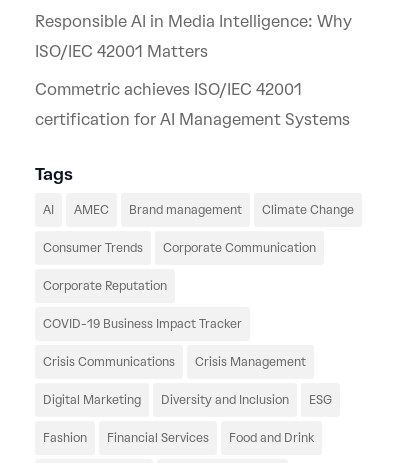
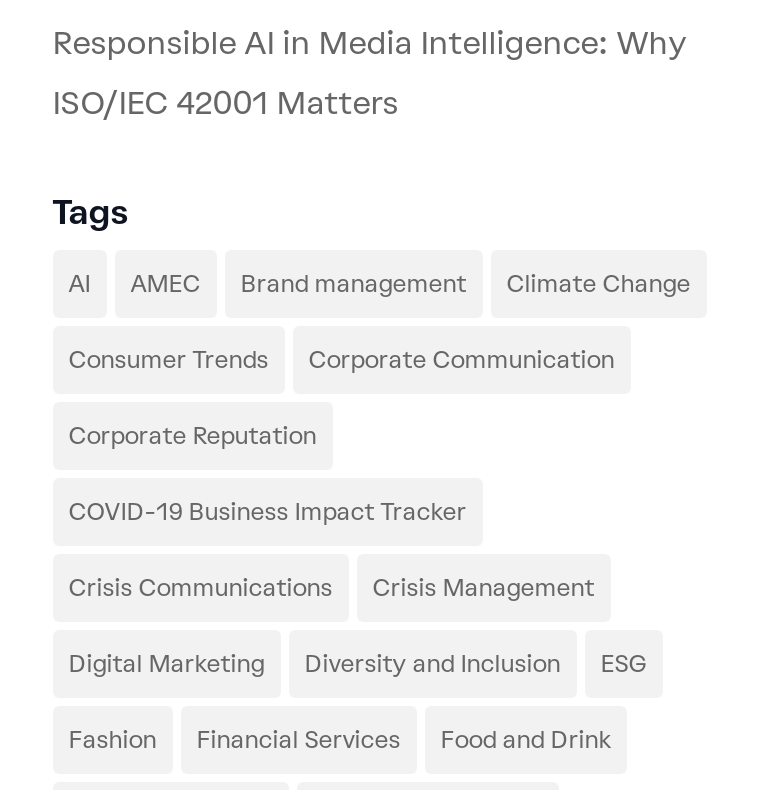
[35,80,350,129] Commetric achieves ISO/IEC 42001 | certification for AI Management Systems -> none

